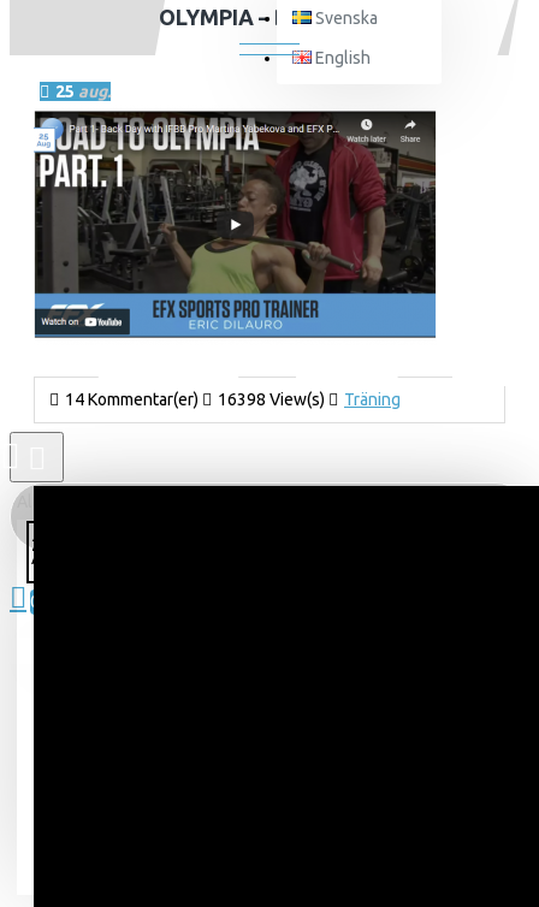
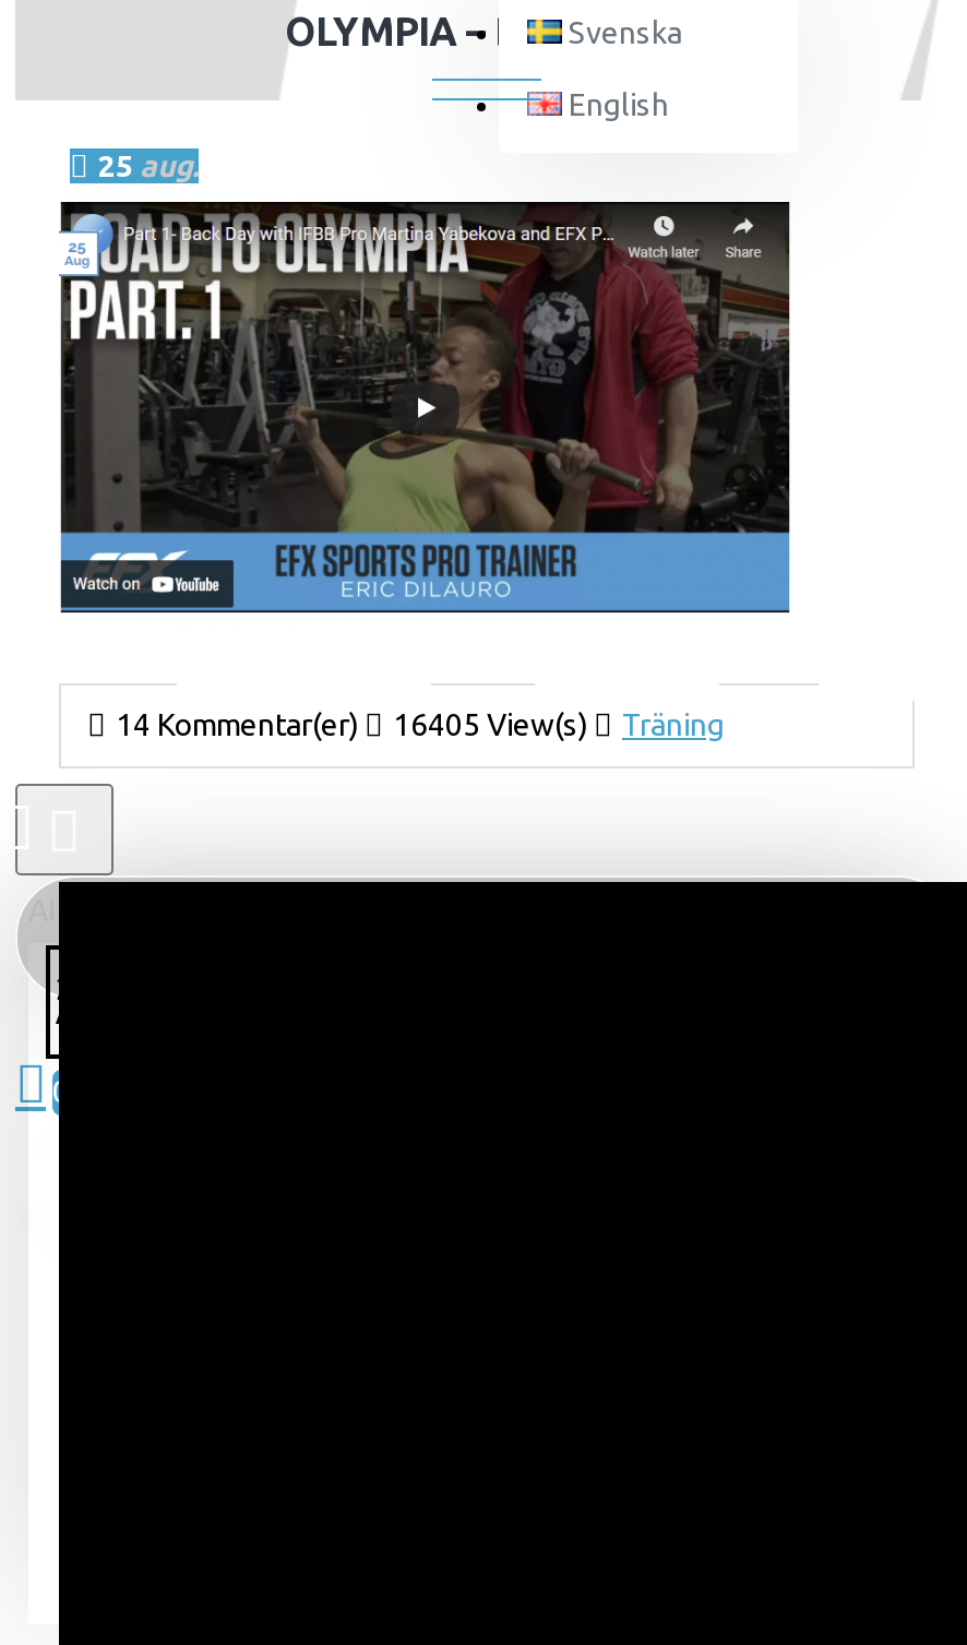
[65,390,401,409] 14 Kommentar(er) 16398 View(s) Träning -> [116,707,725,742] 14 Kommentar(er) 16405 View(s) Träning

